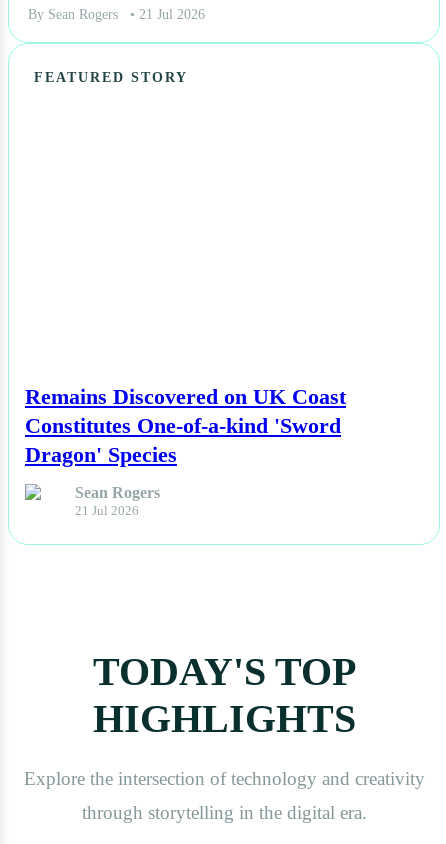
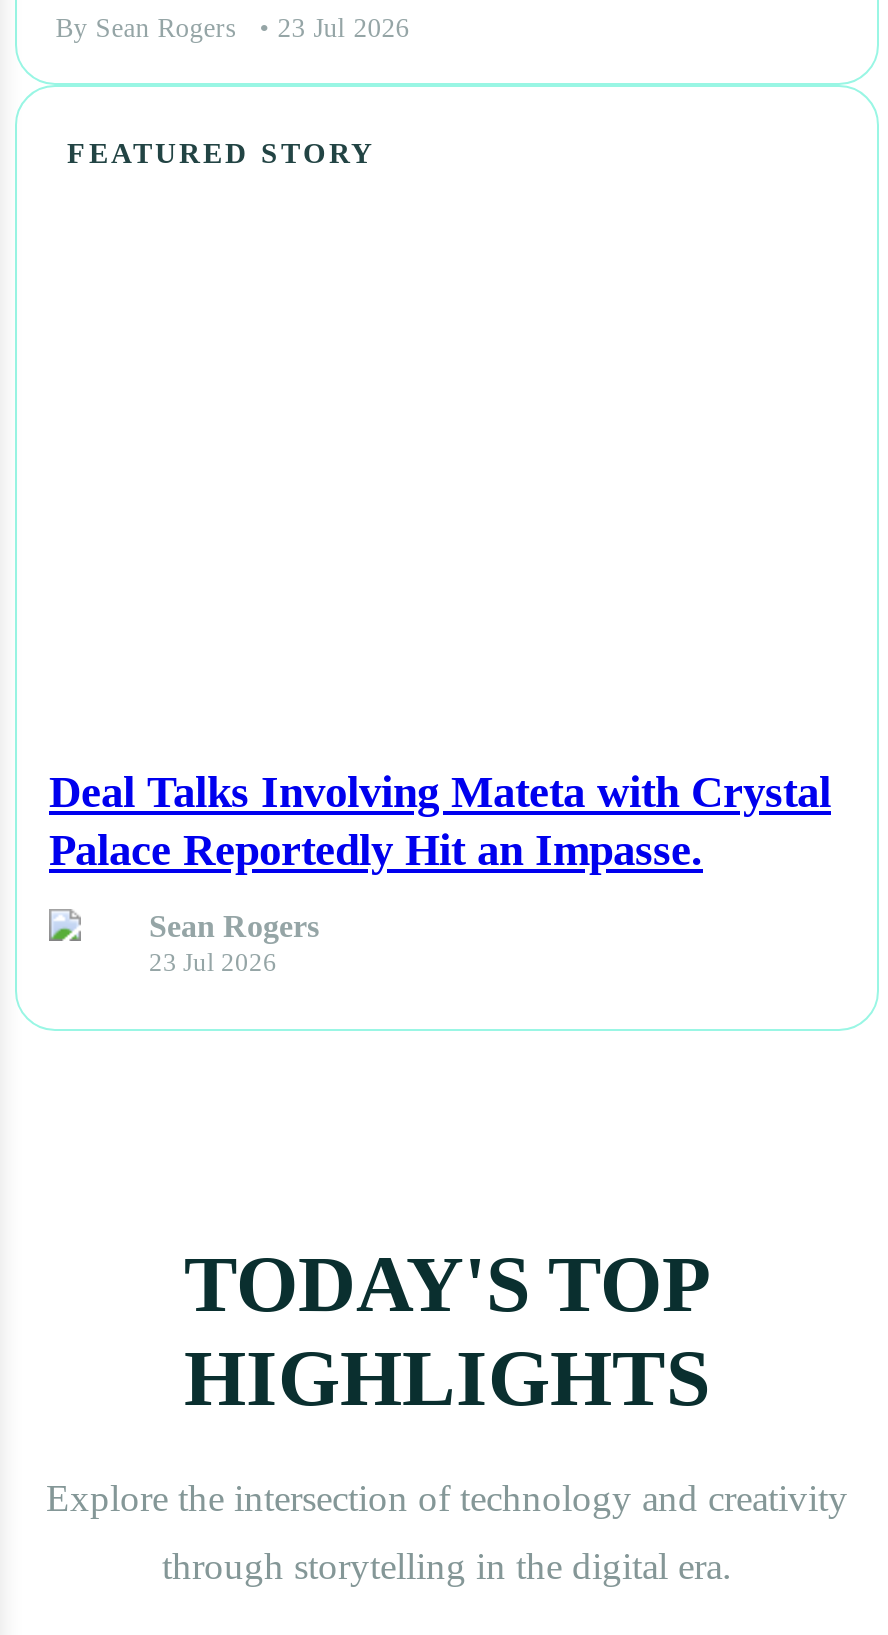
[28,7,205,22] By Sean Rogers • 21 Jul 2026 -> [55,13,409,43] By Sean Rogers • 23 Jul 2026
[25,384,346,467] Remains Discovered on UK Coast | Constitutes One-of-a-kind 'Sword | Dragon' Species -> [49,767,831,875] Deal Talks Involving Mateta with Crystal | Palace Reportedly Hit an Impasse.
[75,504,139,518] 21 Jul 2026 -> [149,950,277,978] 23 Jul 2026

